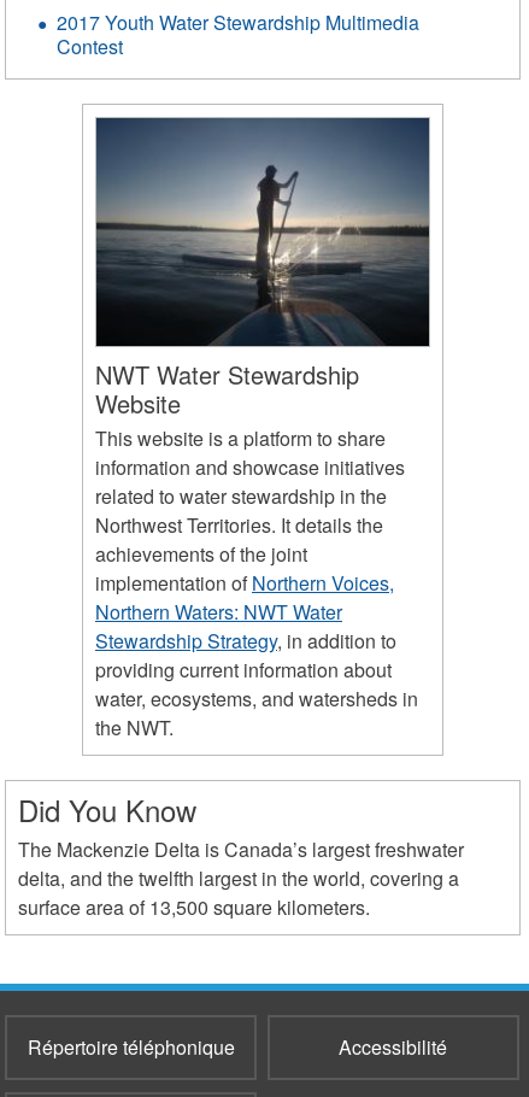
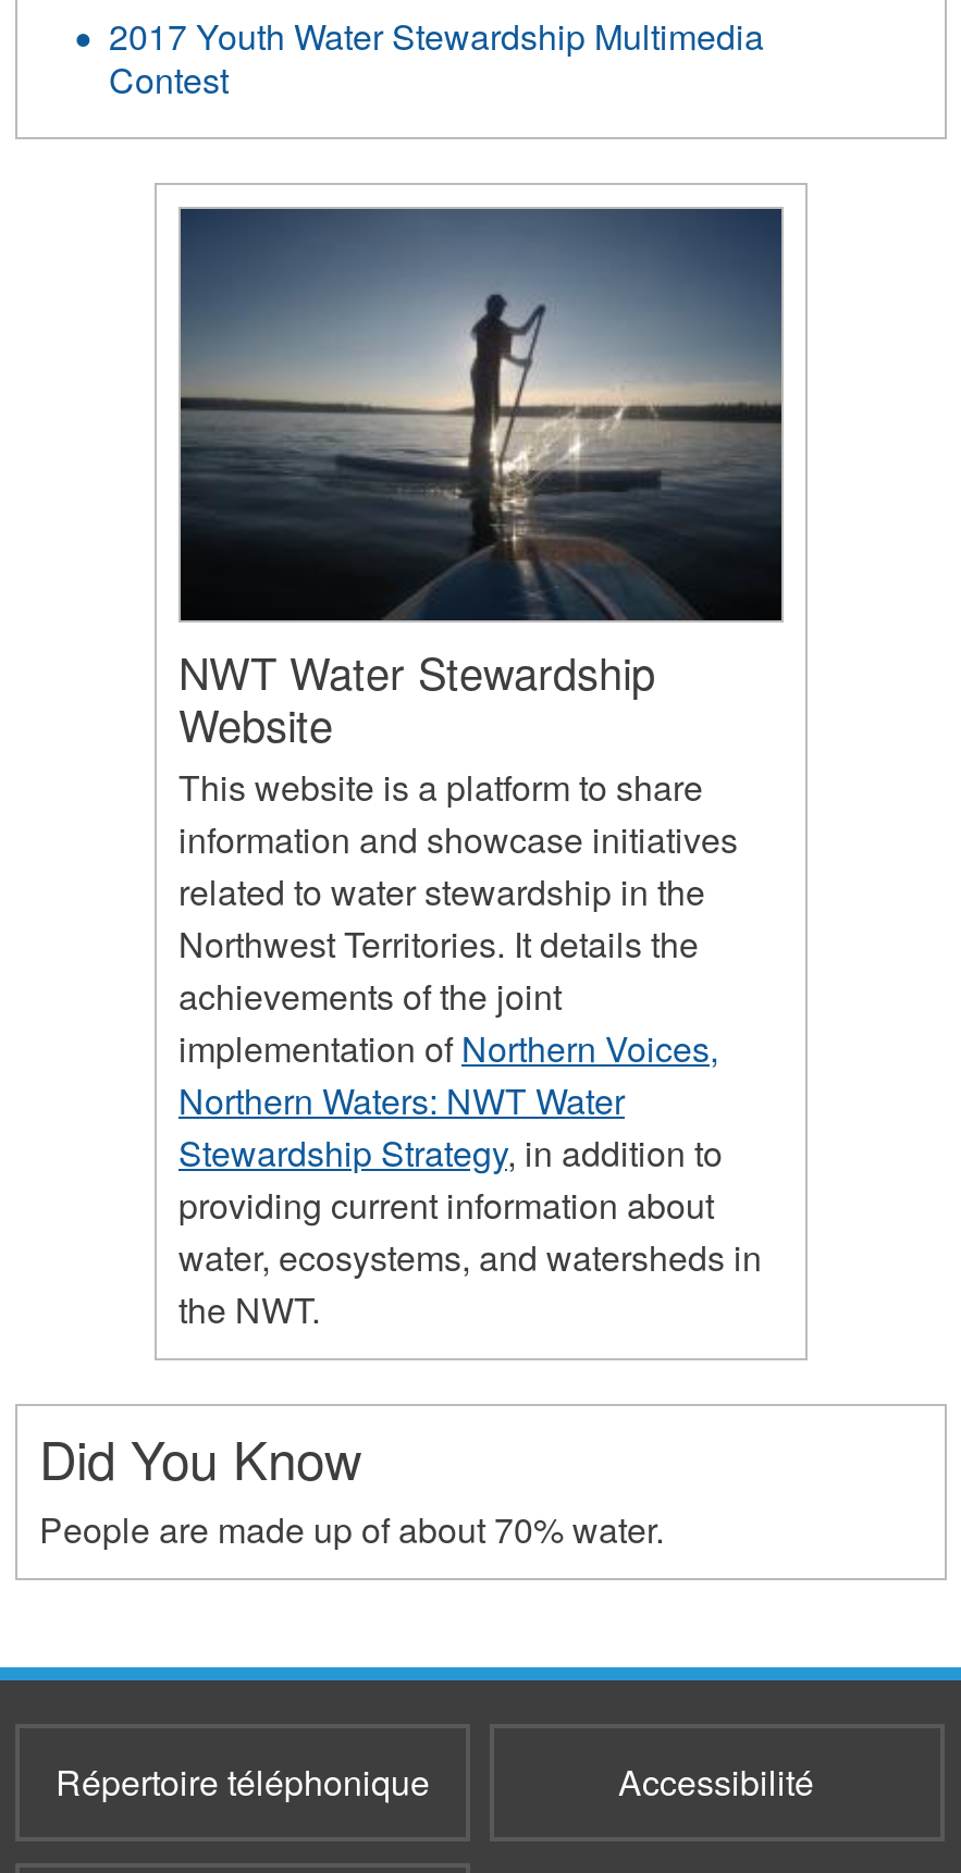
[18,836,464,921] The Mackenzie Delta is Canada’s largest freshwater | delta, and the twelfth largest in the world, covering a | surface area of 13,500 square kilometers. -> [39,1504,664,1555] People are made up of about 70% water.

